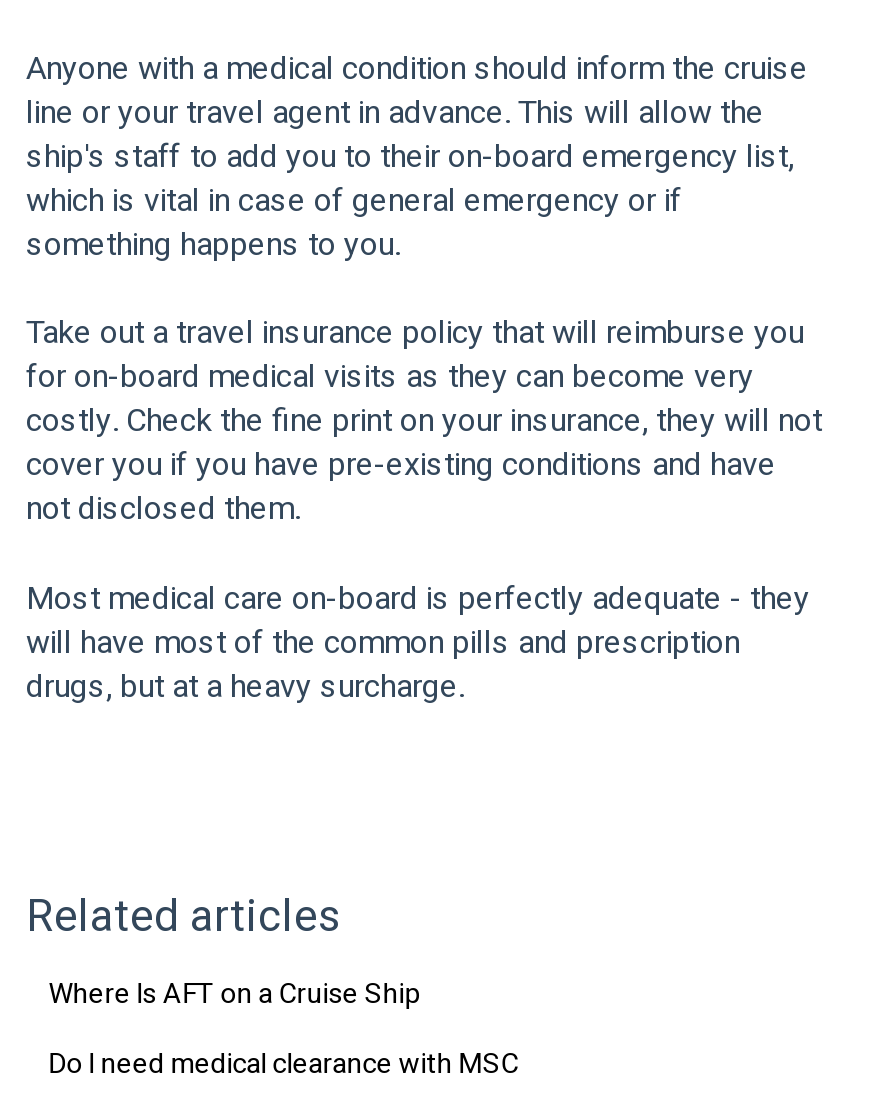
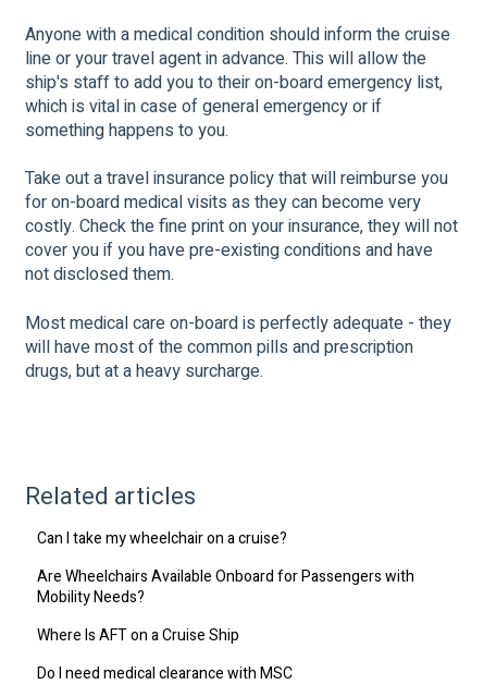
none -> [37,527,415,609] Can I take my wheelchair on a cruise? | Are Wheelchairs Available Onboard for Passengers with | Mobility Needs?

